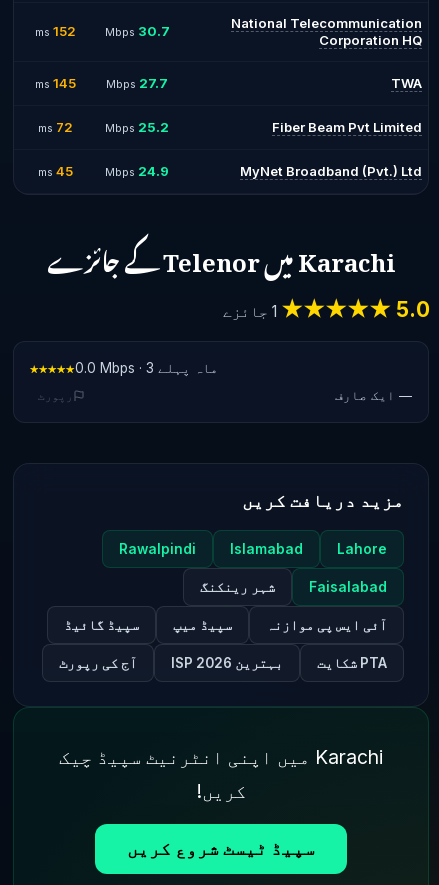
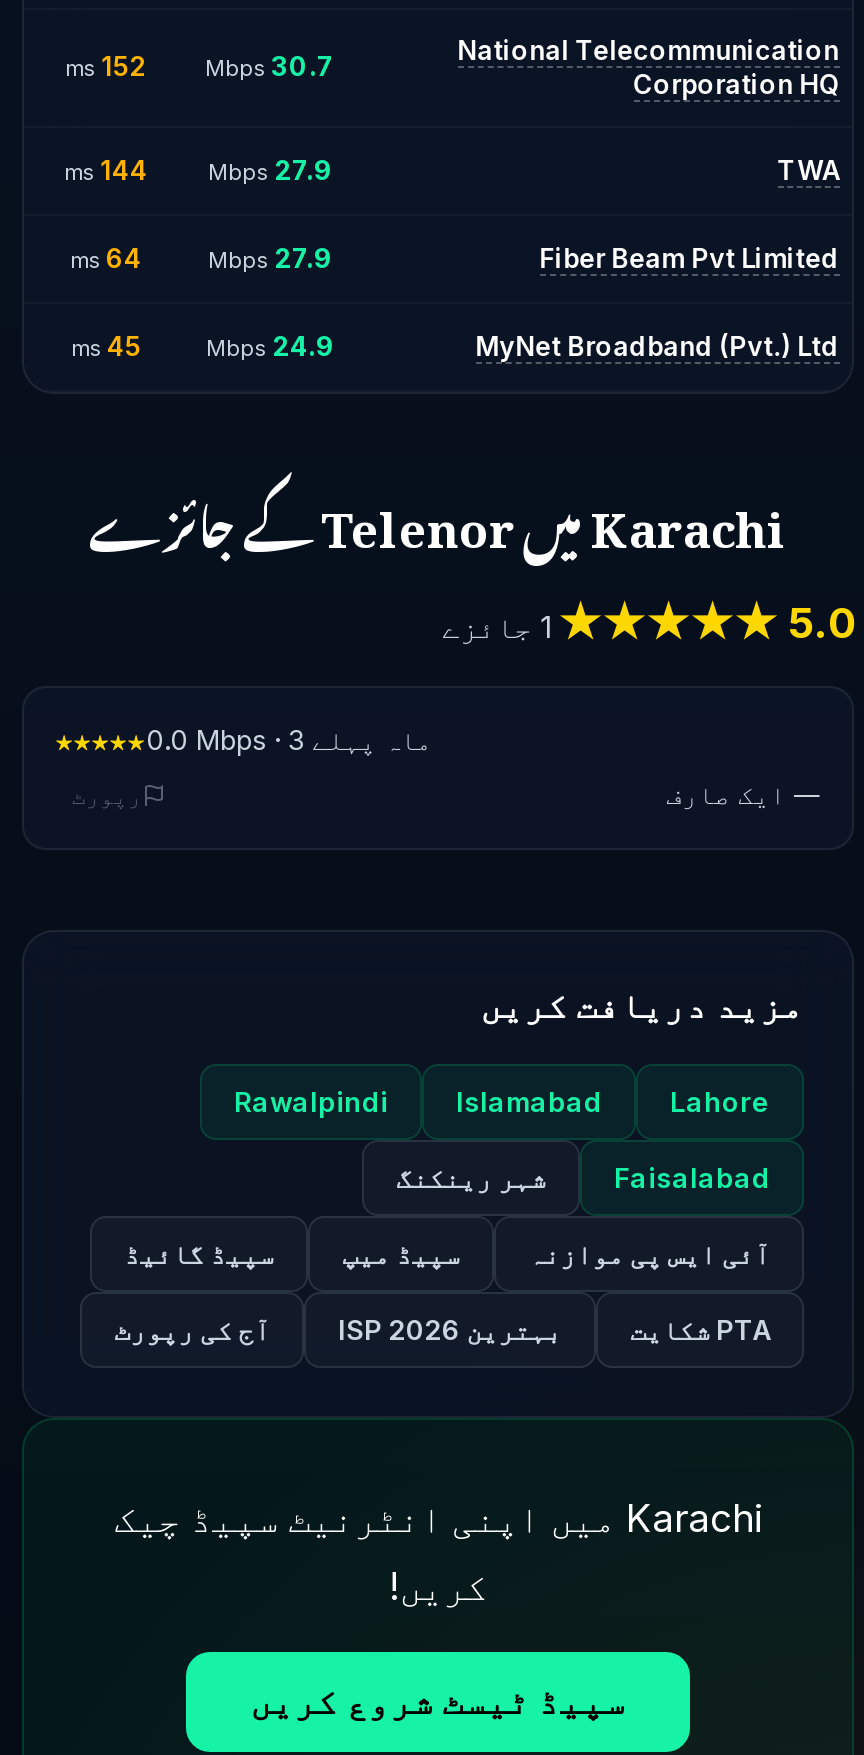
[34,75,75,91] ms 145 -> [64,153,148,185] ms 144
[106,75,168,91] Mbps 27.7 -> [208,153,332,185] Mbps 27.9
[37,119,72,135] ms 72 -> [70,241,142,273] ms 64
[105,119,169,135] Mbps 25.2 -> [208,241,332,273] Mbps 27.9

